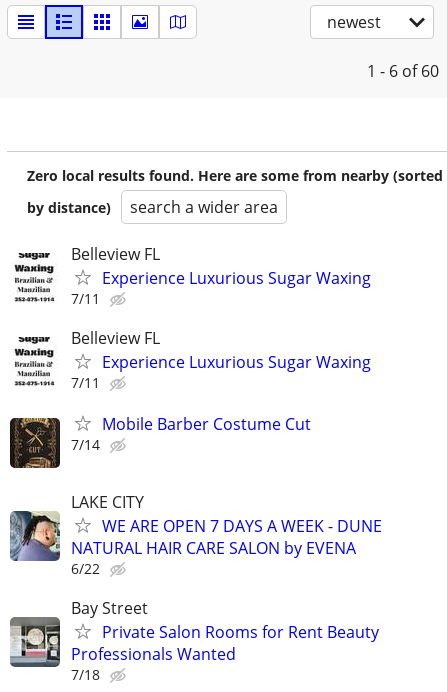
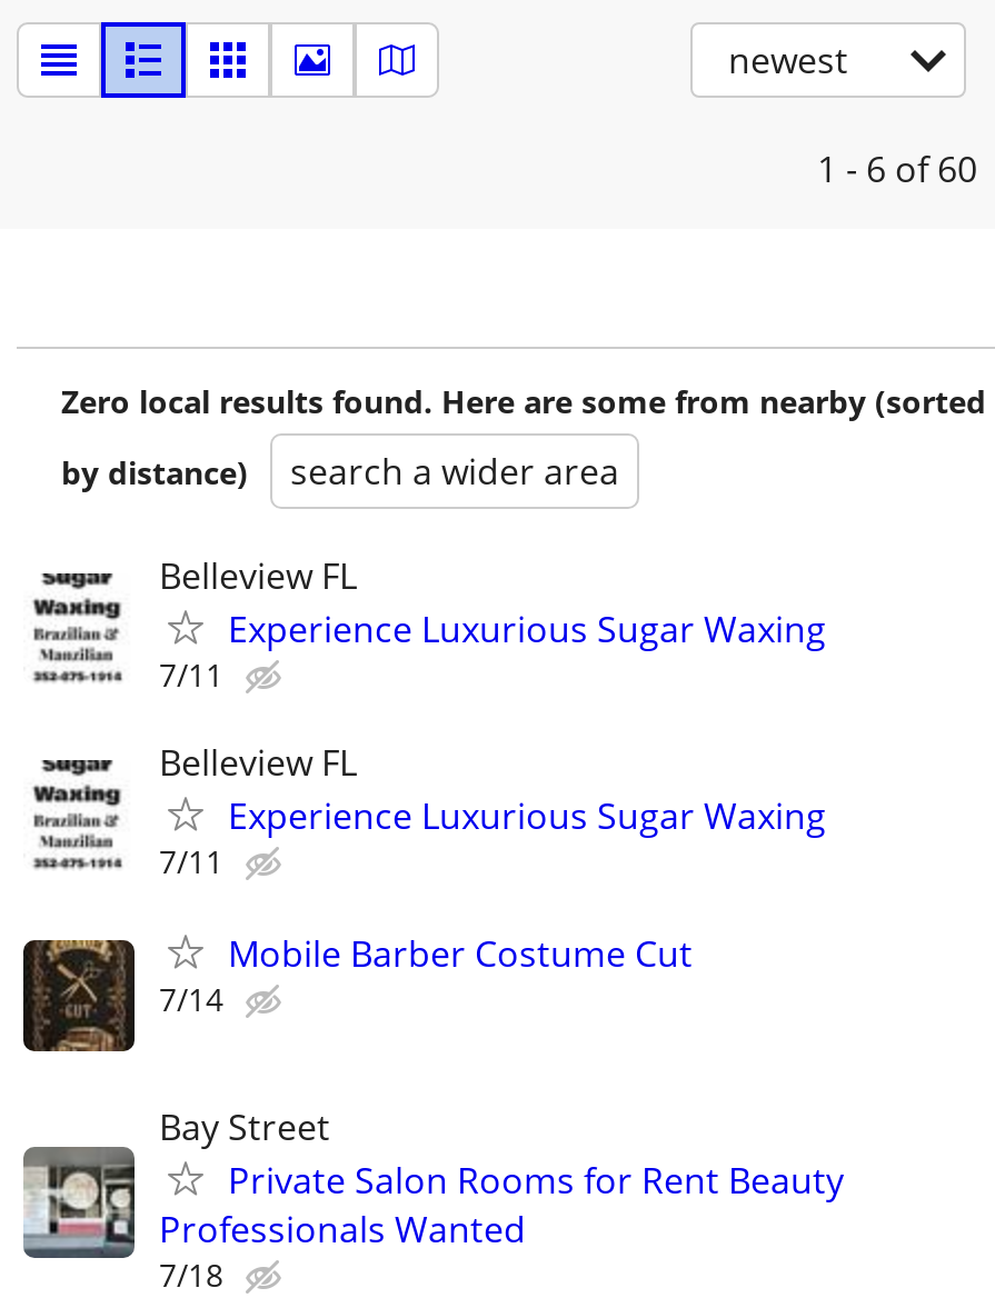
[10,491,382,578] [image] | LAKE CITY | WE ARE OPEN 7 DAYS A WEEK - DUNE | NATURAL HAIR CARE SALON by EVENA | 6/22 -> none

